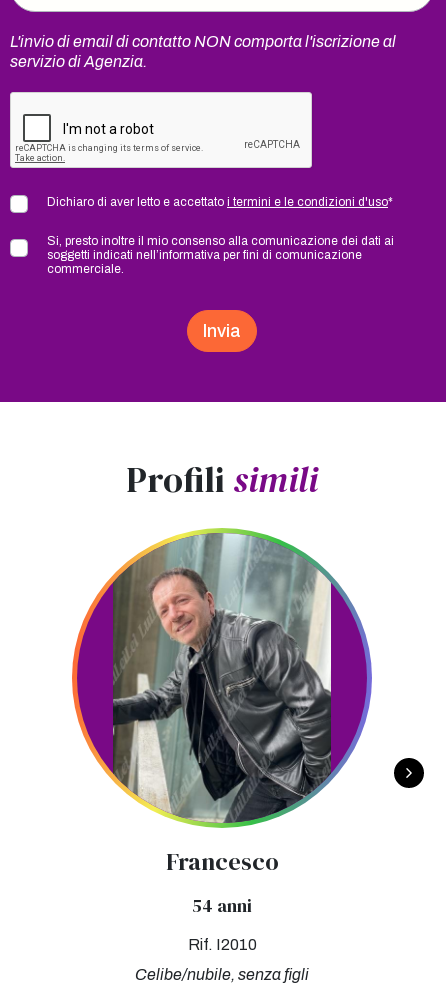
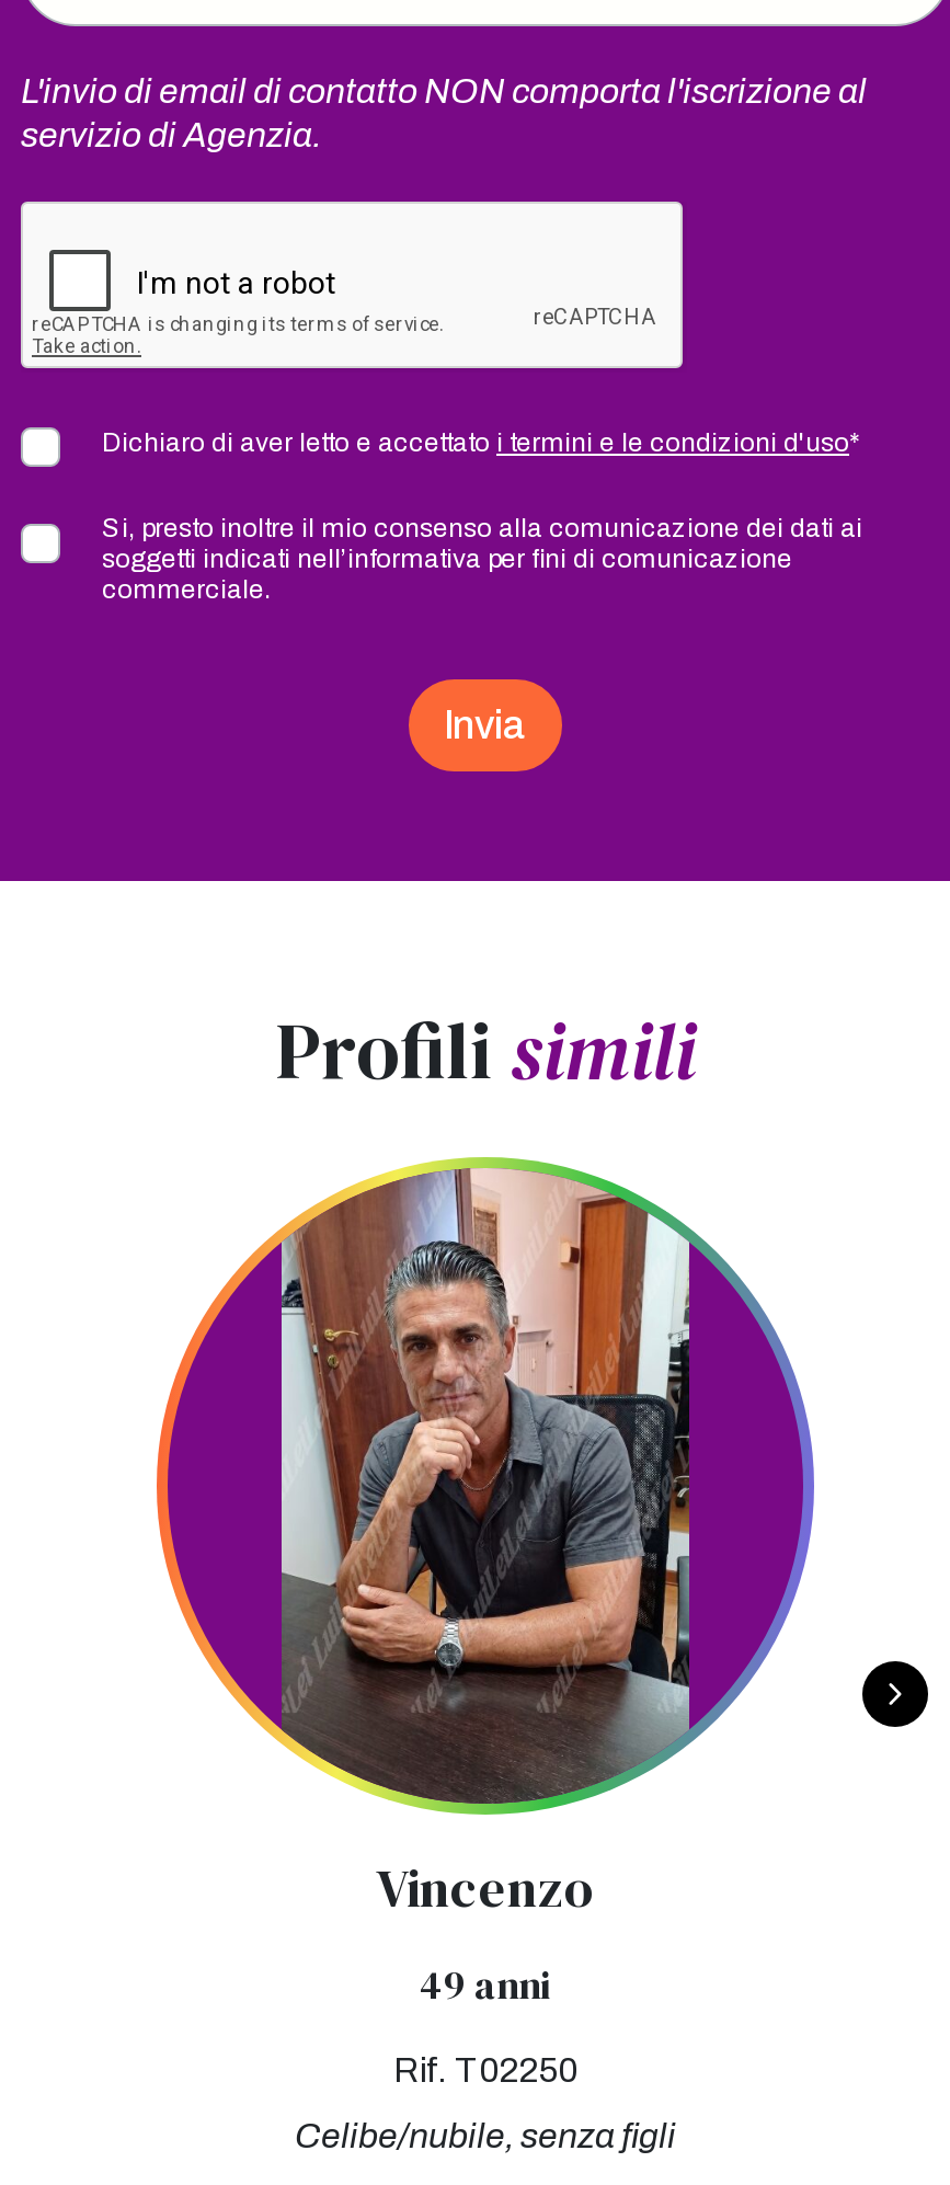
[112,533,332,878] [image] | Francesco -> [247,1166,724,1924] [image] | Vincenzo
[192,893,252,918] 54 anni -> [420,1957,551,2012] 49 anni
[187,936,256,953] Rif. I2010 -> [393,2051,577,2089] Rif. T02250

